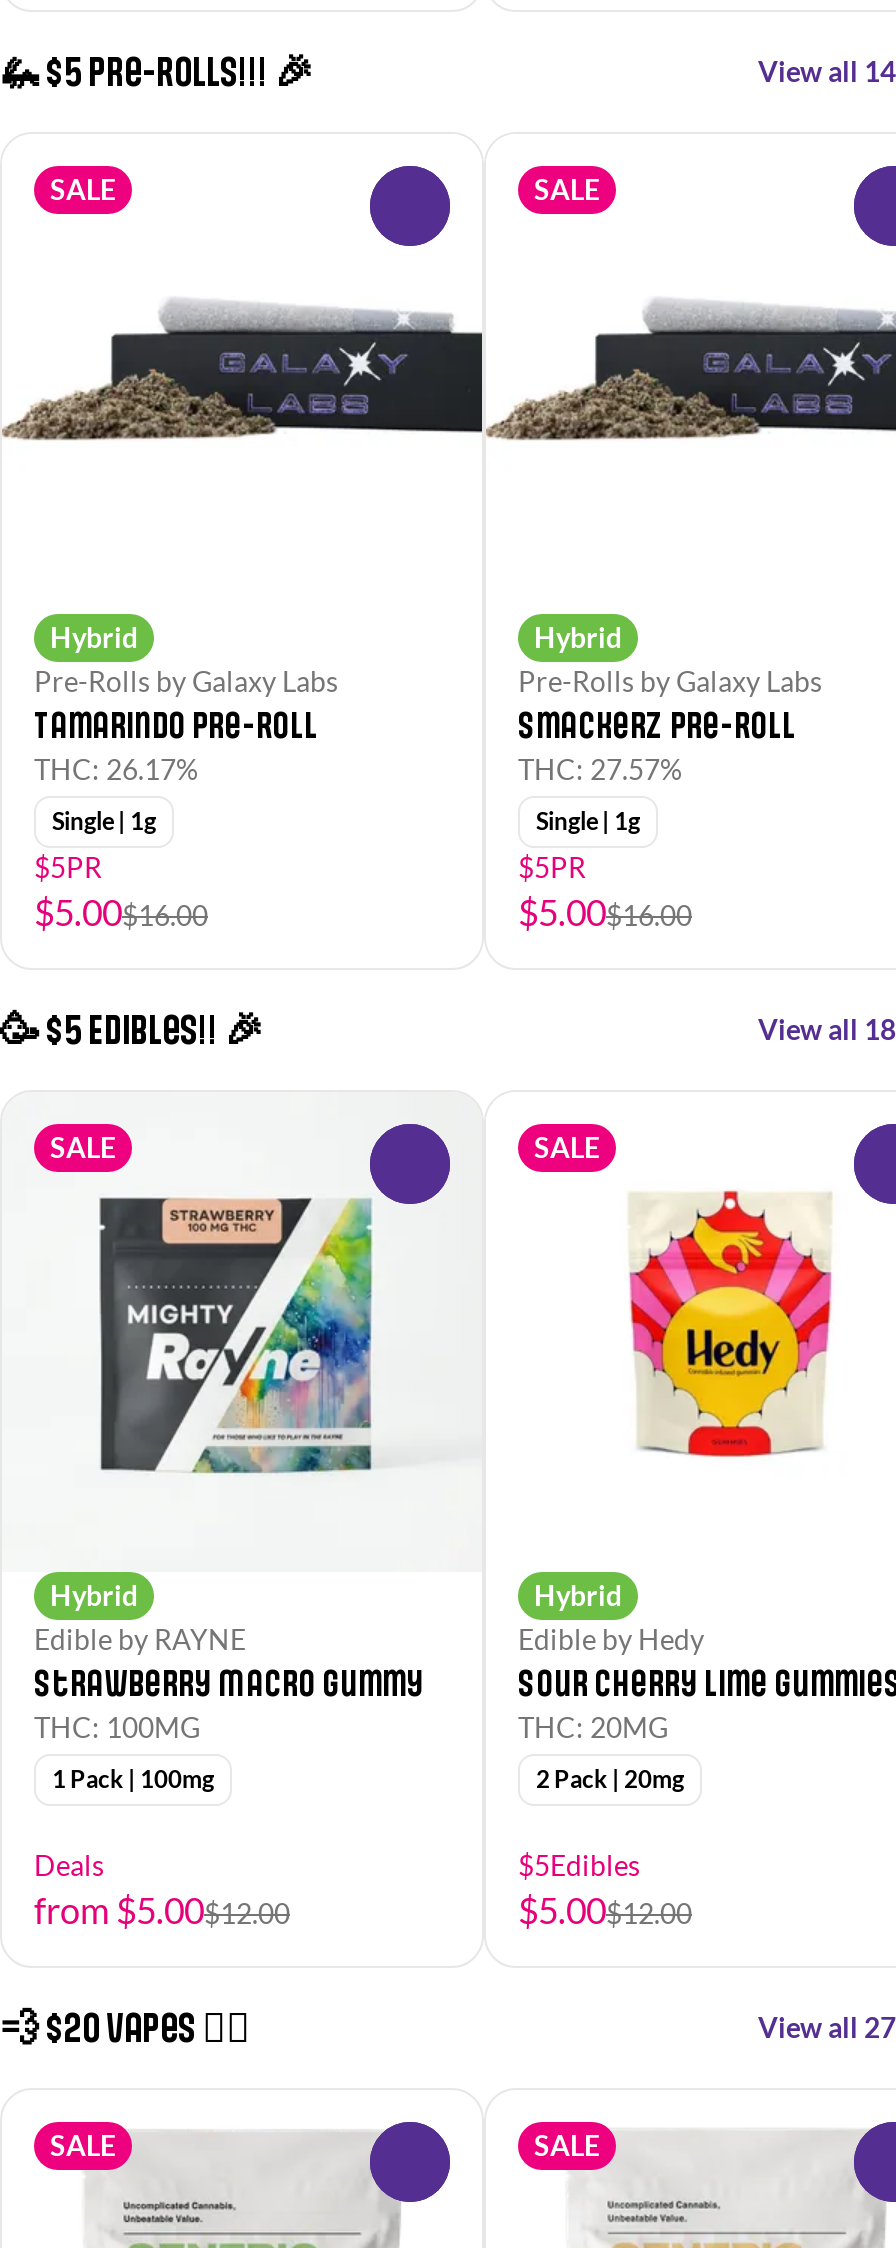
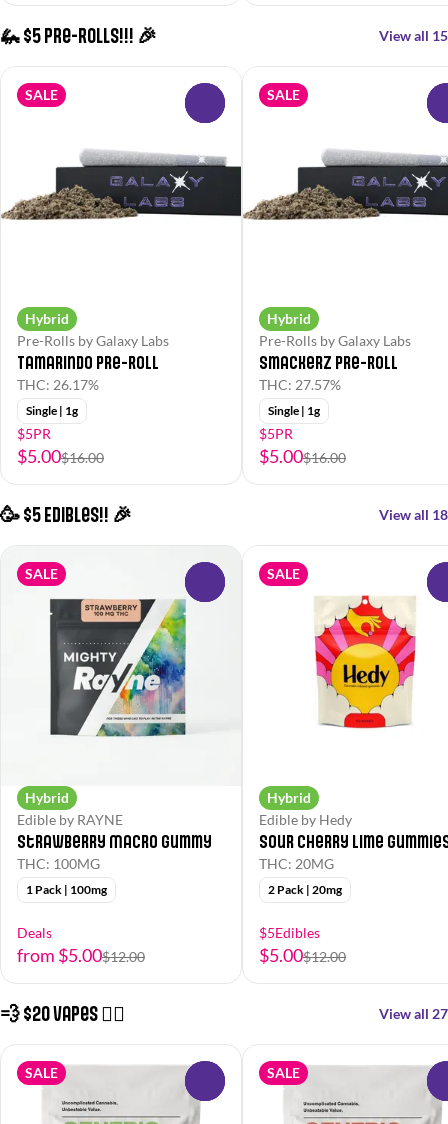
[758,54,896,88] View all 14 -> [379,27,448,44] View all 15

